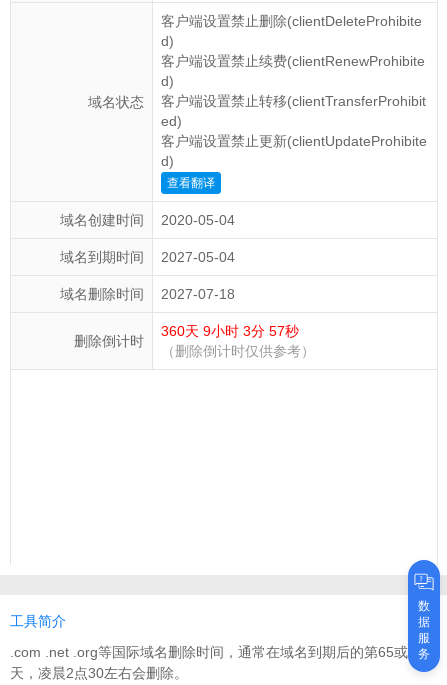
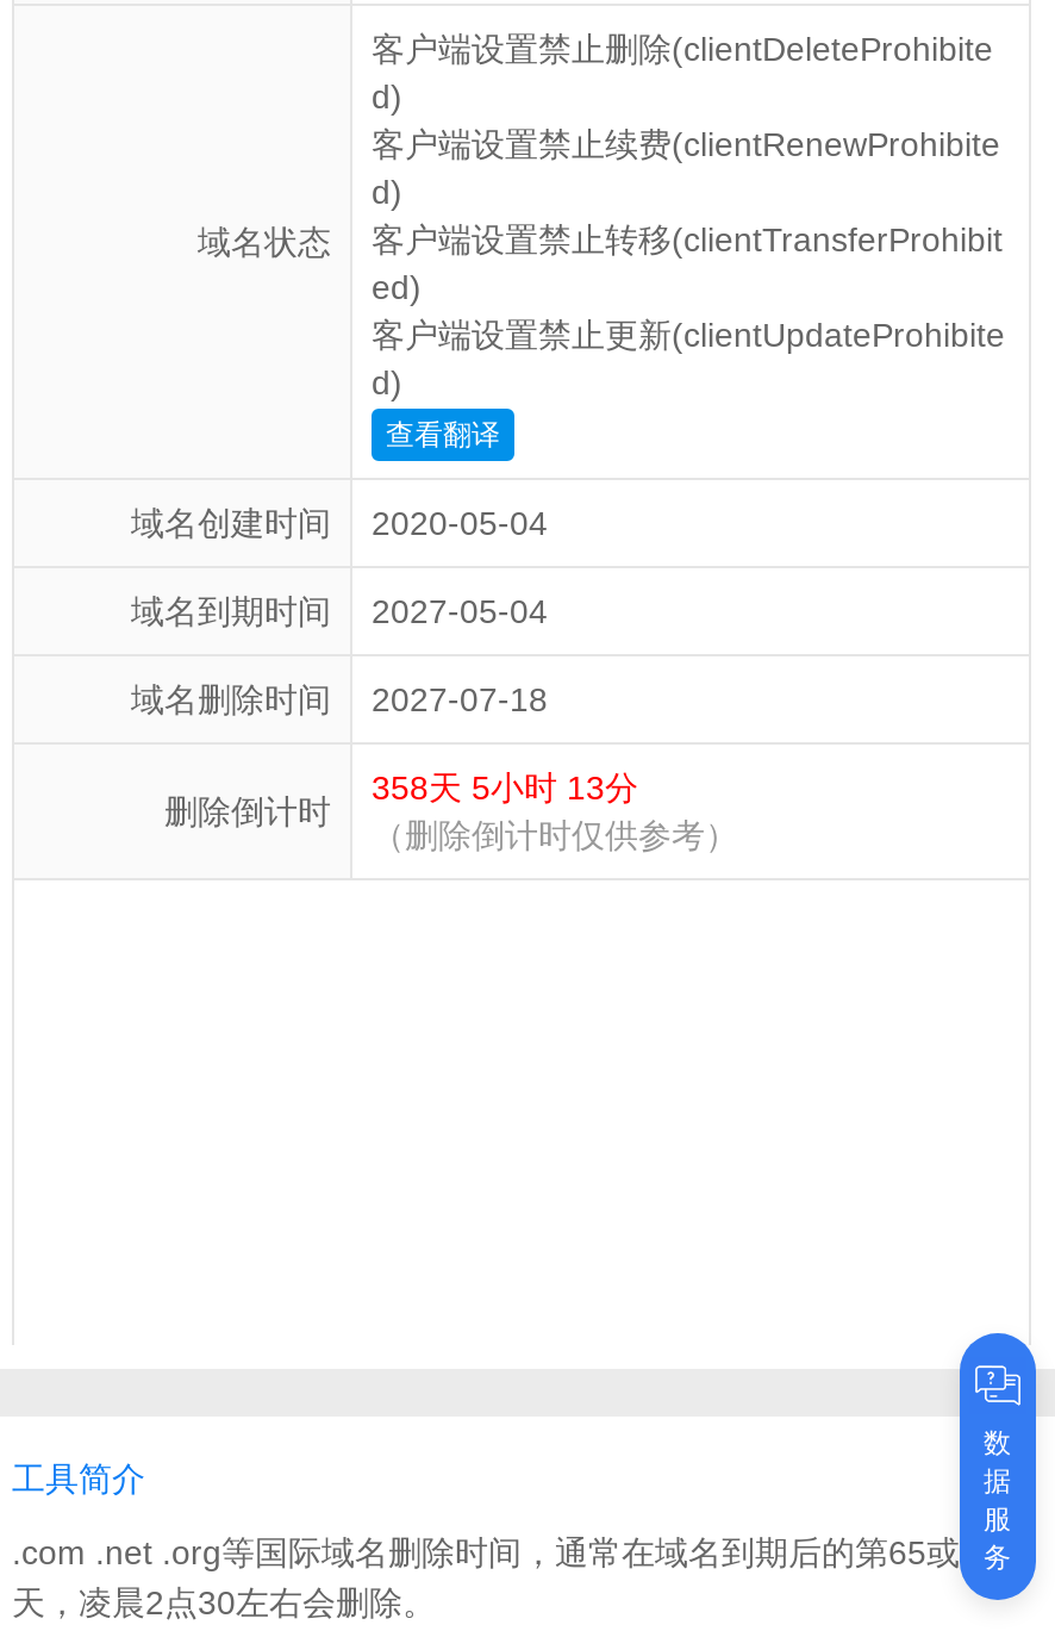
[161,323,299,339] 360天 9小时 3分 57秒 -> [372,769,638,808] 358天 5小时 13分

